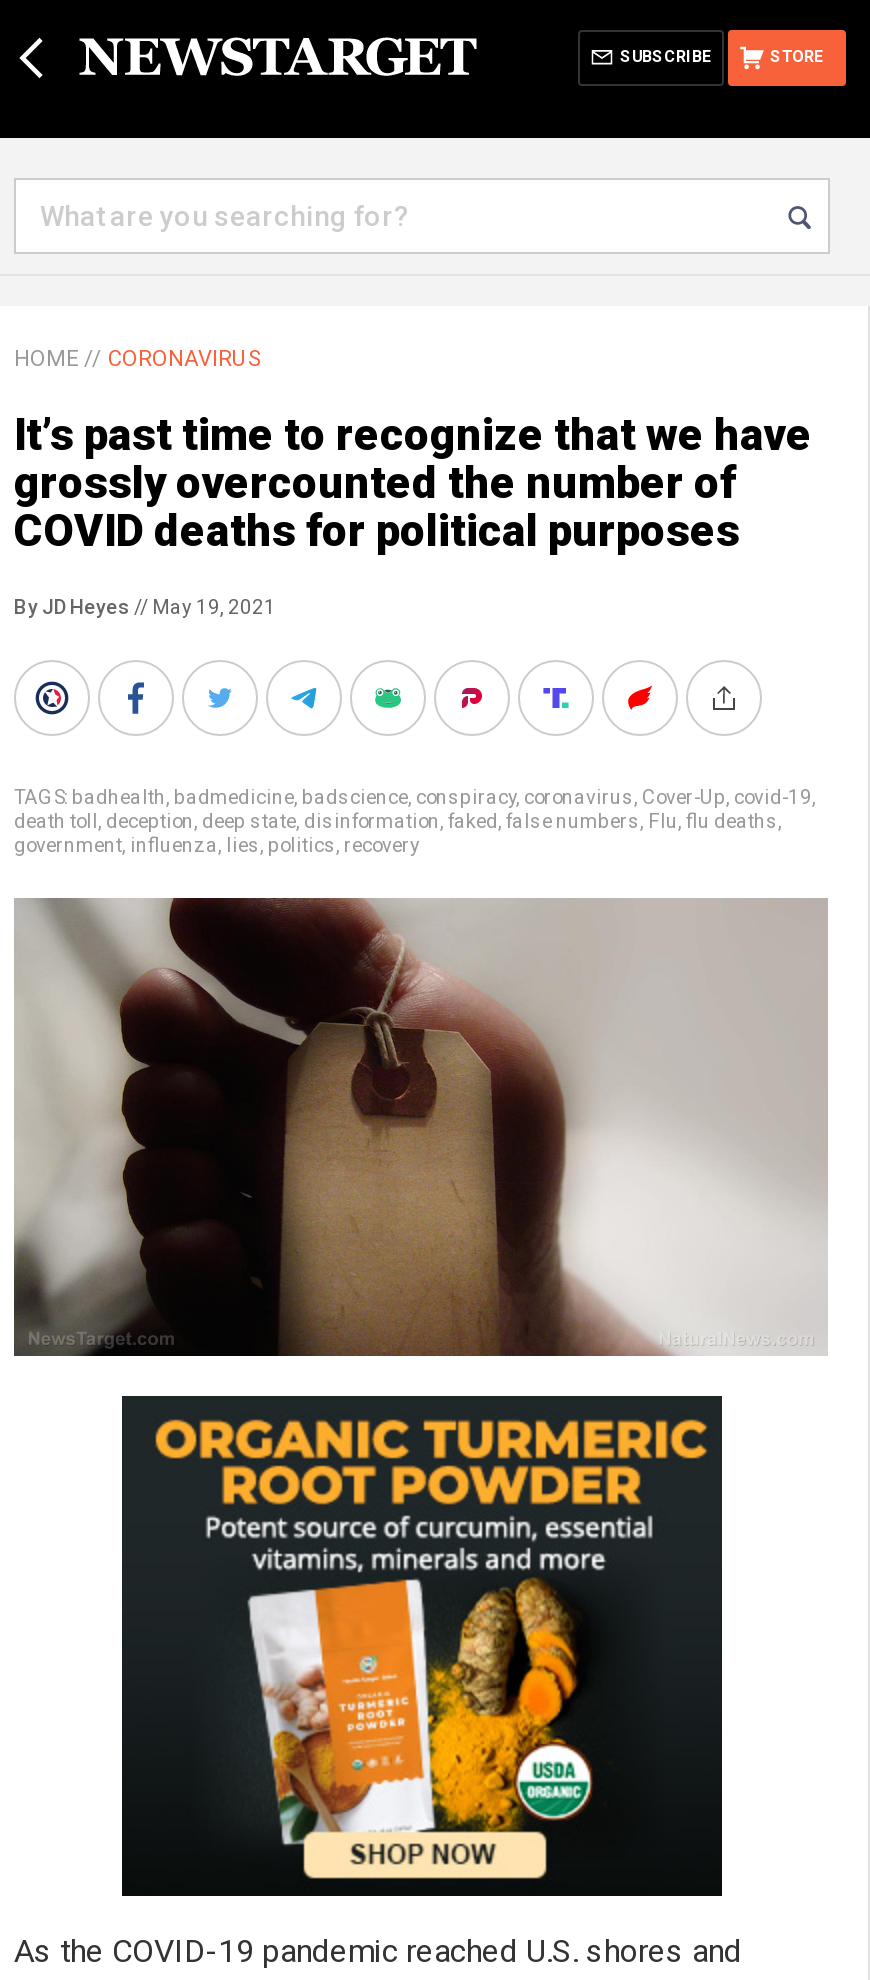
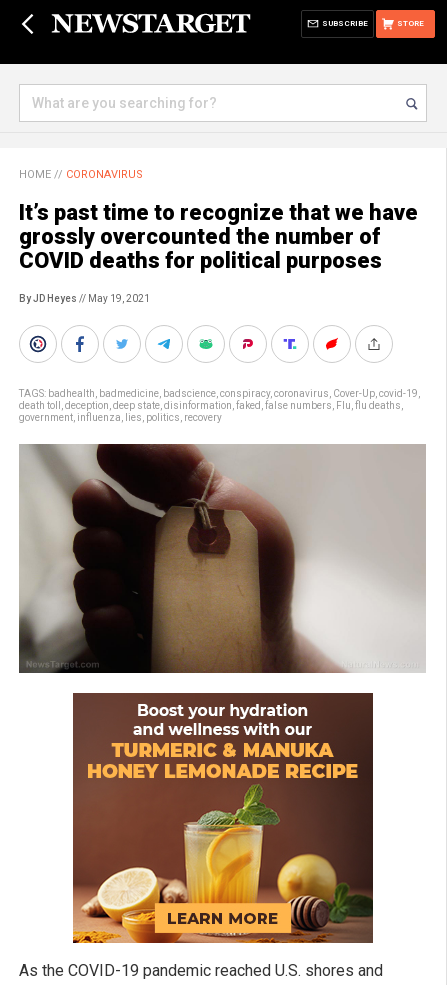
[120,1396,722,1898] [image] -> [72,693,373,944] [image]

